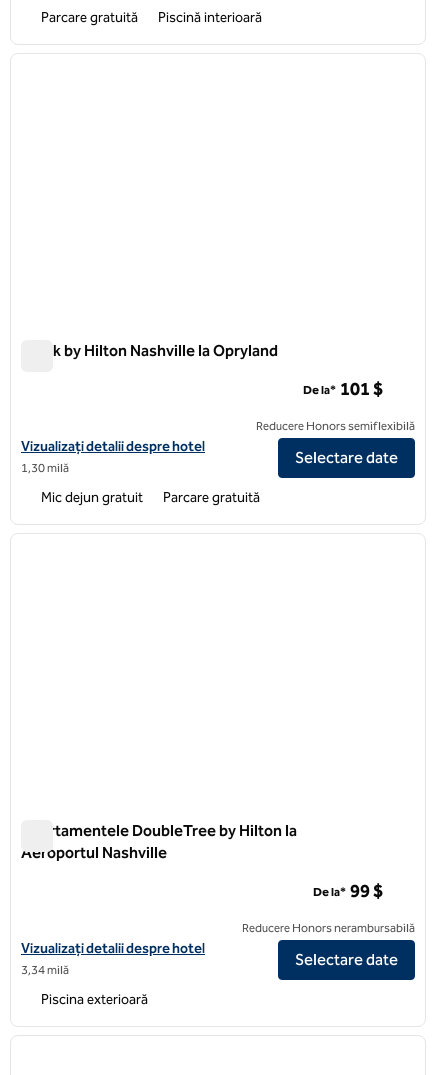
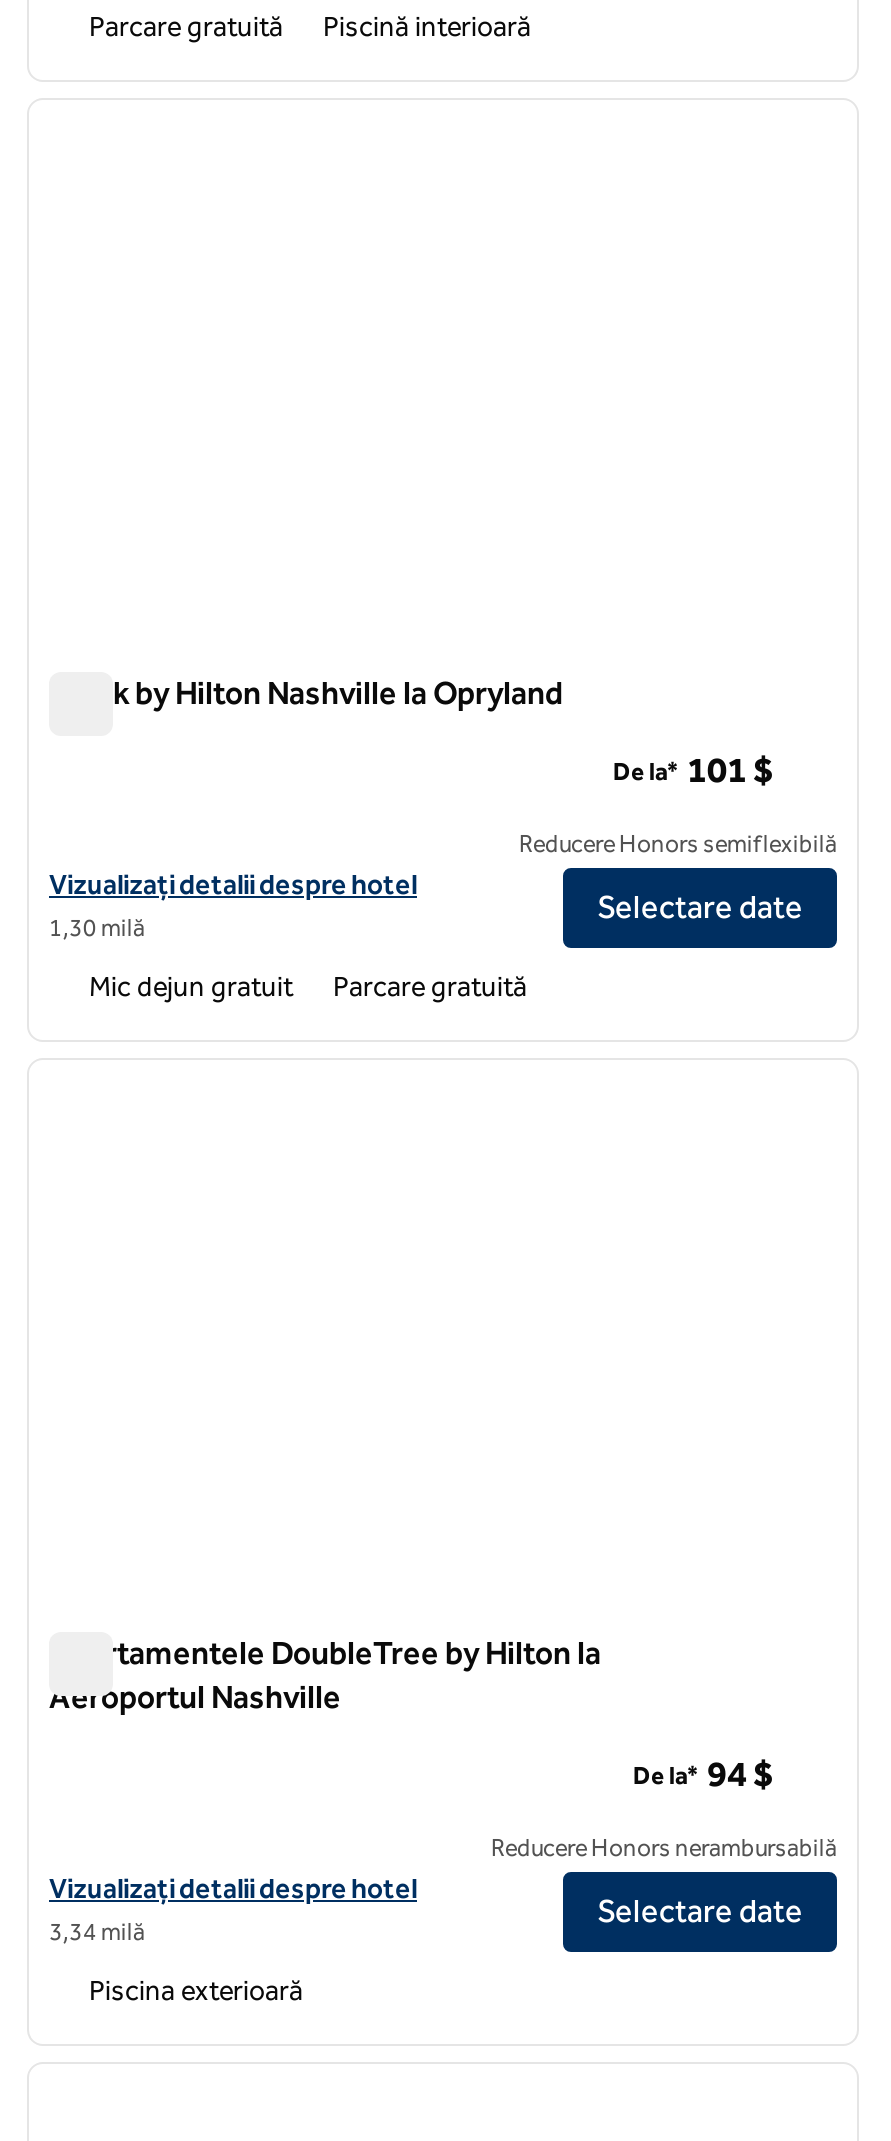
[313,880,383,902] De la* 99 $ -> [633,1753,773,1797] De la* 94 $

